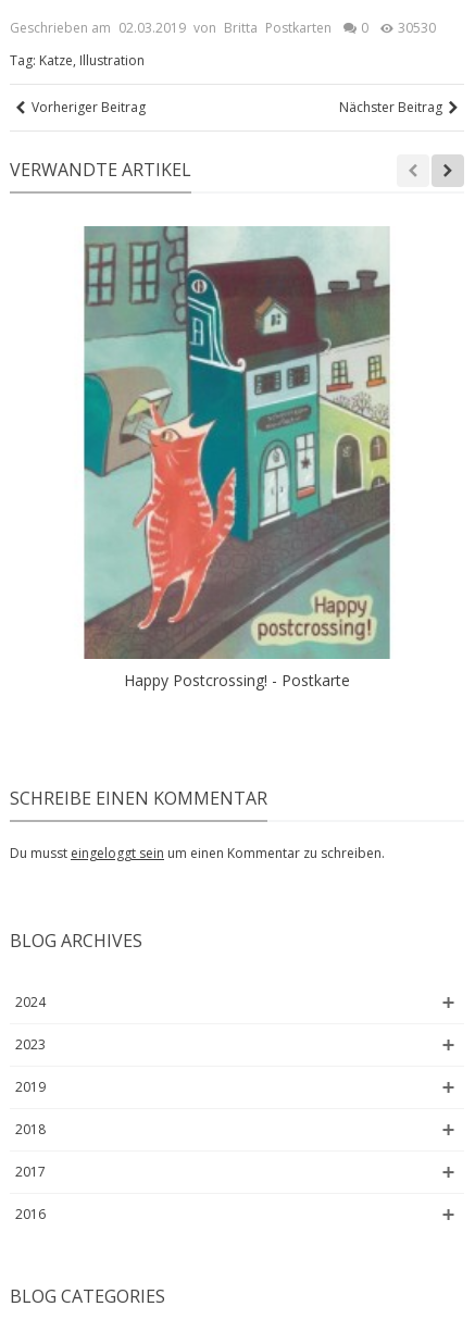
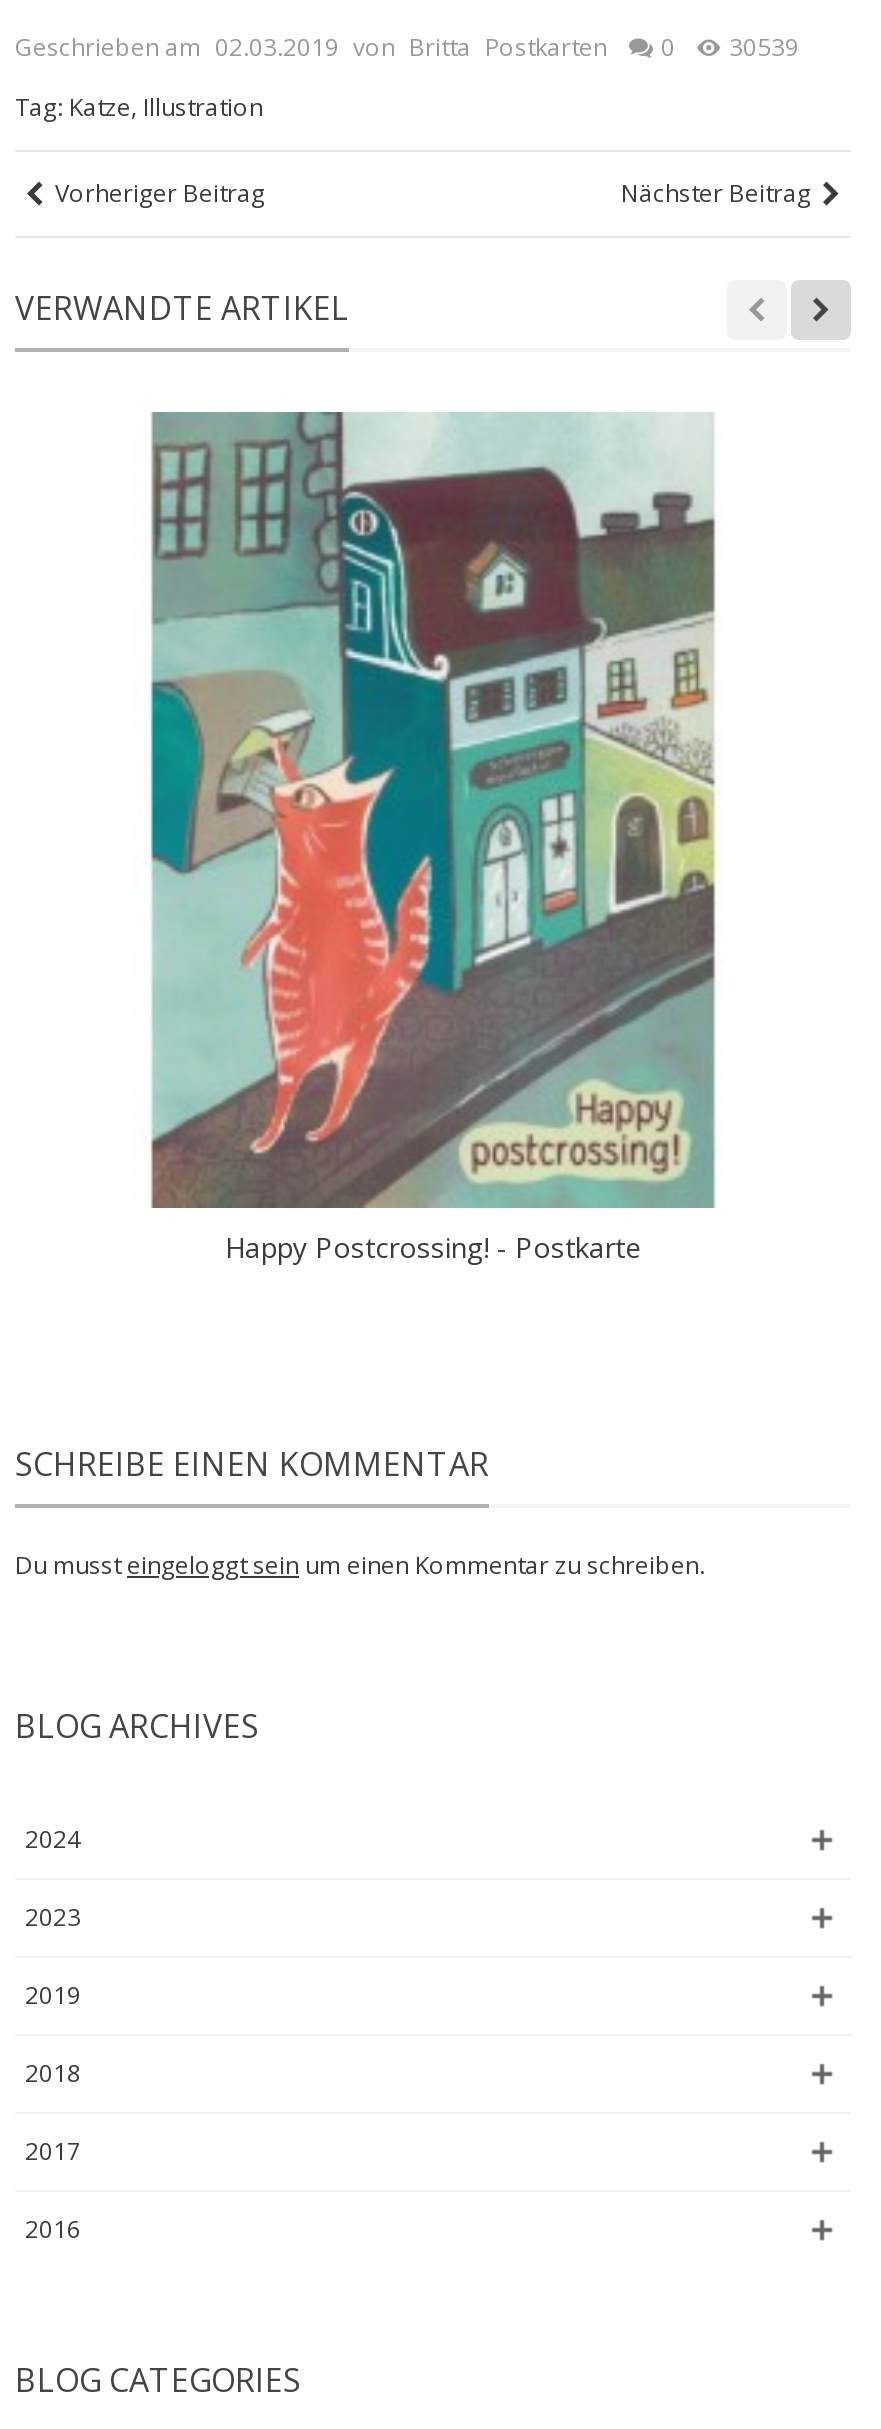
[10,18,436,37] Geschrieben am 02.03.2019 von Britta Postkarten 0 30530 -> [15,30,799,64] Geschrieben am 02.03.2019 von Britta Postkarten 0 30539

